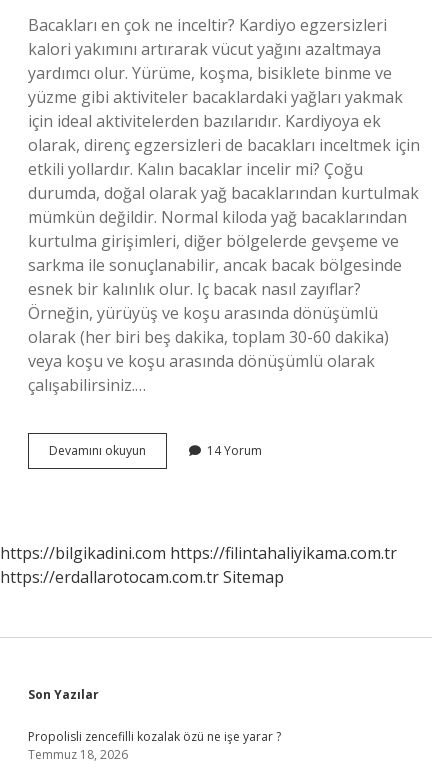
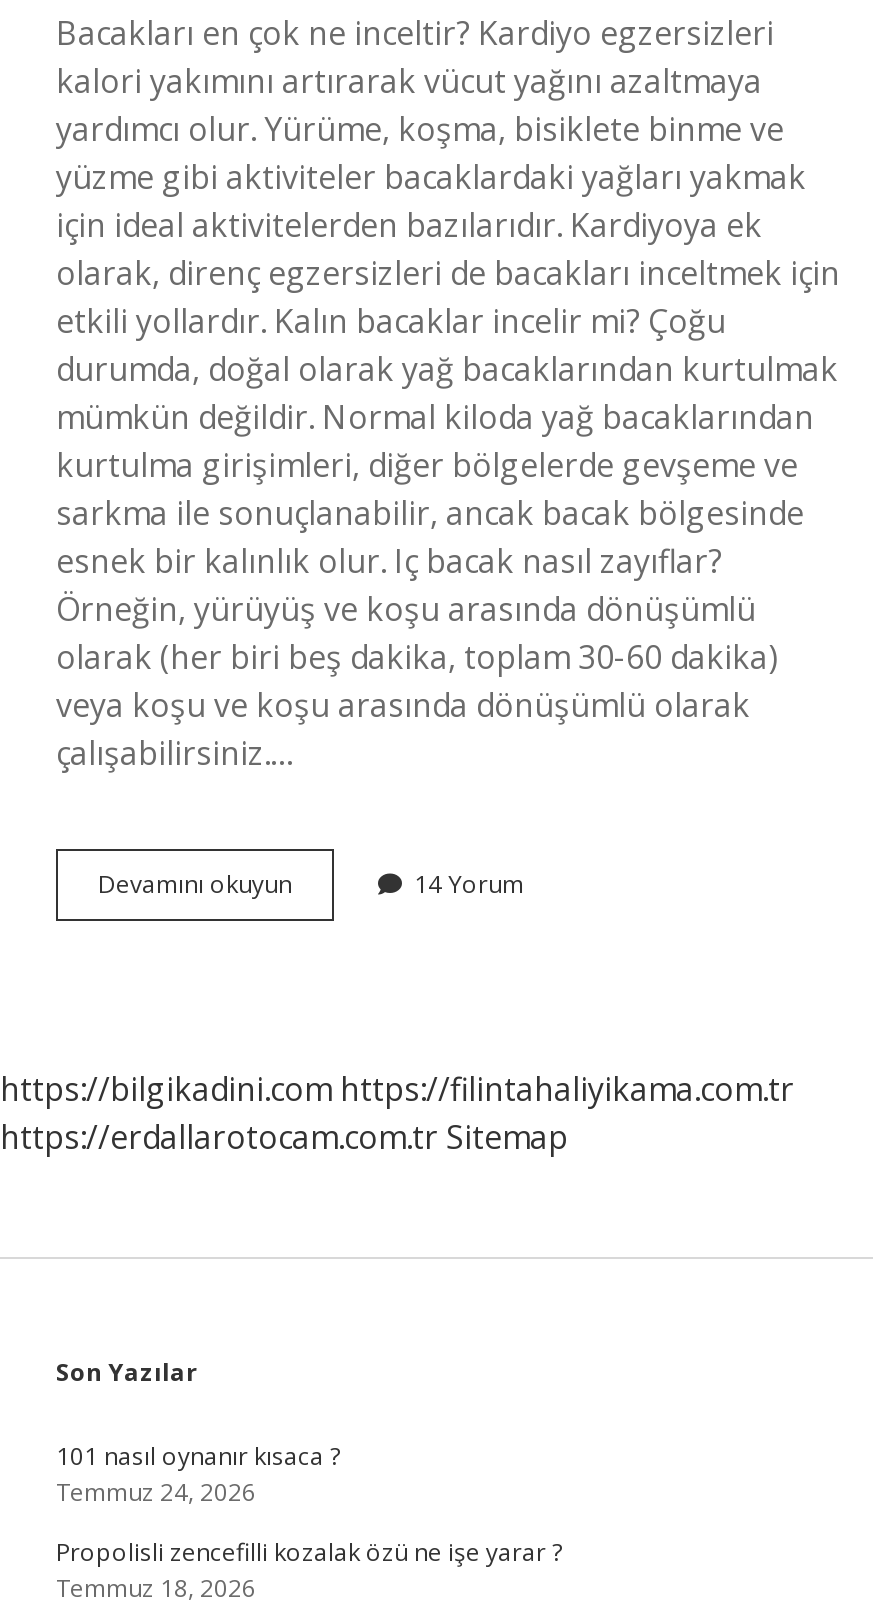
none -> [56,1439,340,1509] 101 nasıl oynanır kısaca ? | Temmuz 24, 2026

